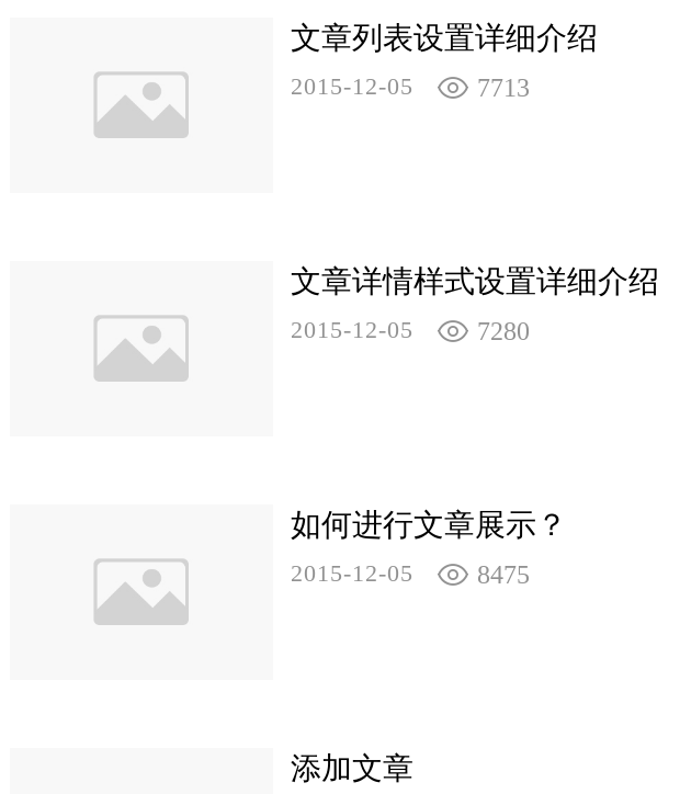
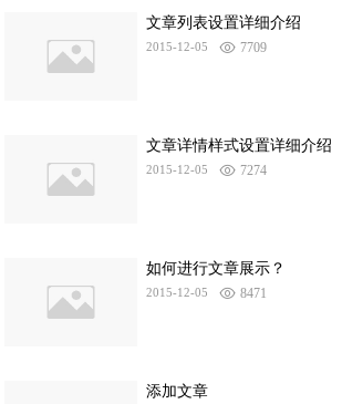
[477,72,530,103] 7713 -> [240,40,267,55] 7709
[477,316,530,347] 7280 -> [240,163,267,178] 7274
[477,559,530,590] 8475 -> [240,286,267,301] 8471

